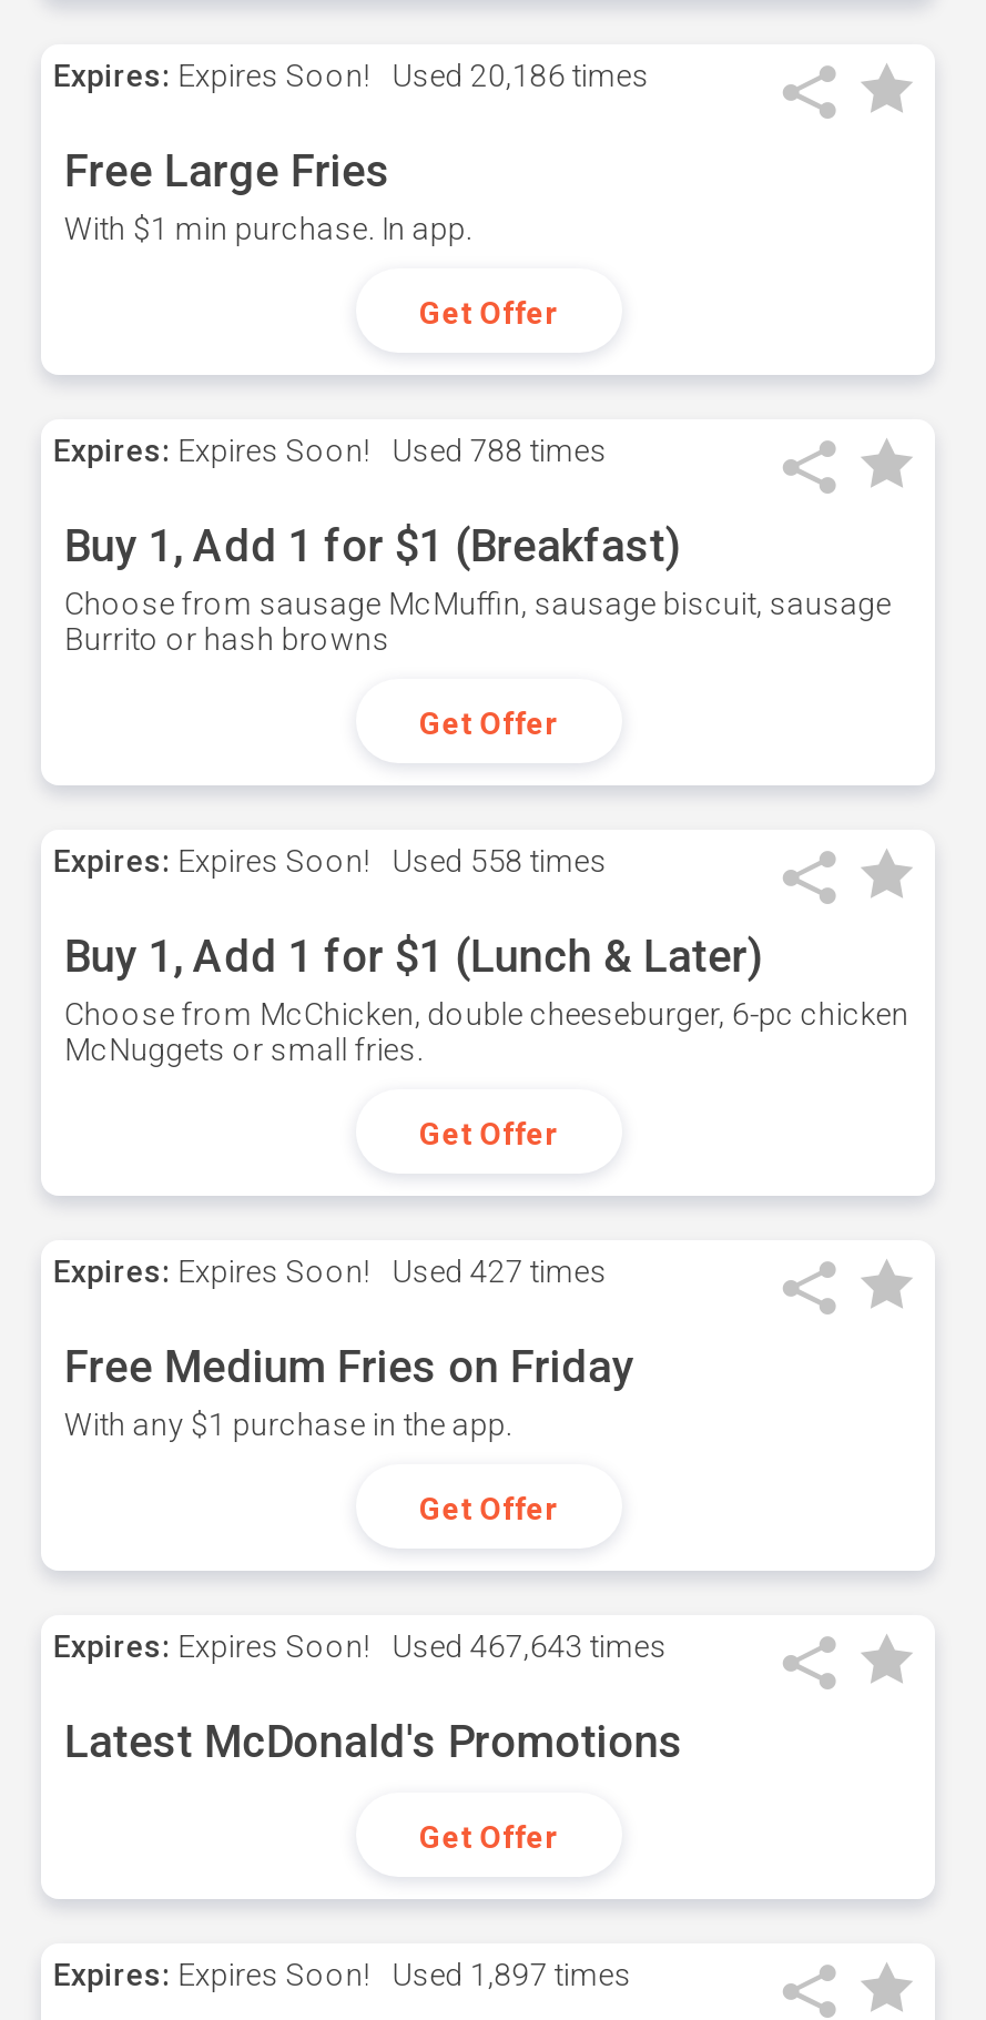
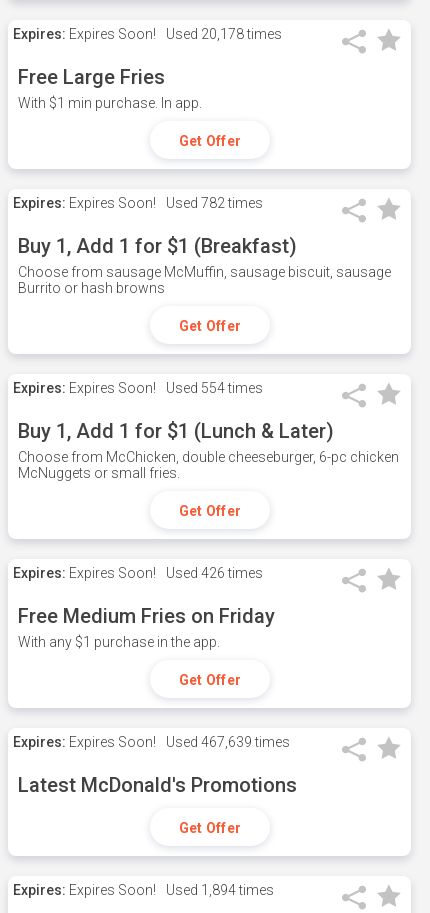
[53,58,650,93] Expires: Expires Soon! Used 20,186 times -> [13,26,282,42] Expires: Expires Soon! Used 20,178 times
[53,433,608,468] Expires: Expires Soon! Used 788 times -> [13,195,263,211] Expires: Expires Soon! Used 782 times
[53,843,608,879] Expires: Expires Soon! Used 558 times -> [13,380,263,396] Expires: Expires Soon! Used 554 times
[53,1253,608,1289] Expires: Expires Soon! Used 427 times -> [13,565,263,581] Expires: Expires Soon! Used 426 times
[53,1628,667,1664] Expires: Expires Soon! Used 467,643 times -> [13,734,290,750] Expires: Expires Soon! Used 467,639 times
[53,1957,632,1992] Expires: Expires Soon! Used 1,897 times -> [13,882,274,898] Expires: Expires Soon! Used 1,894 times

